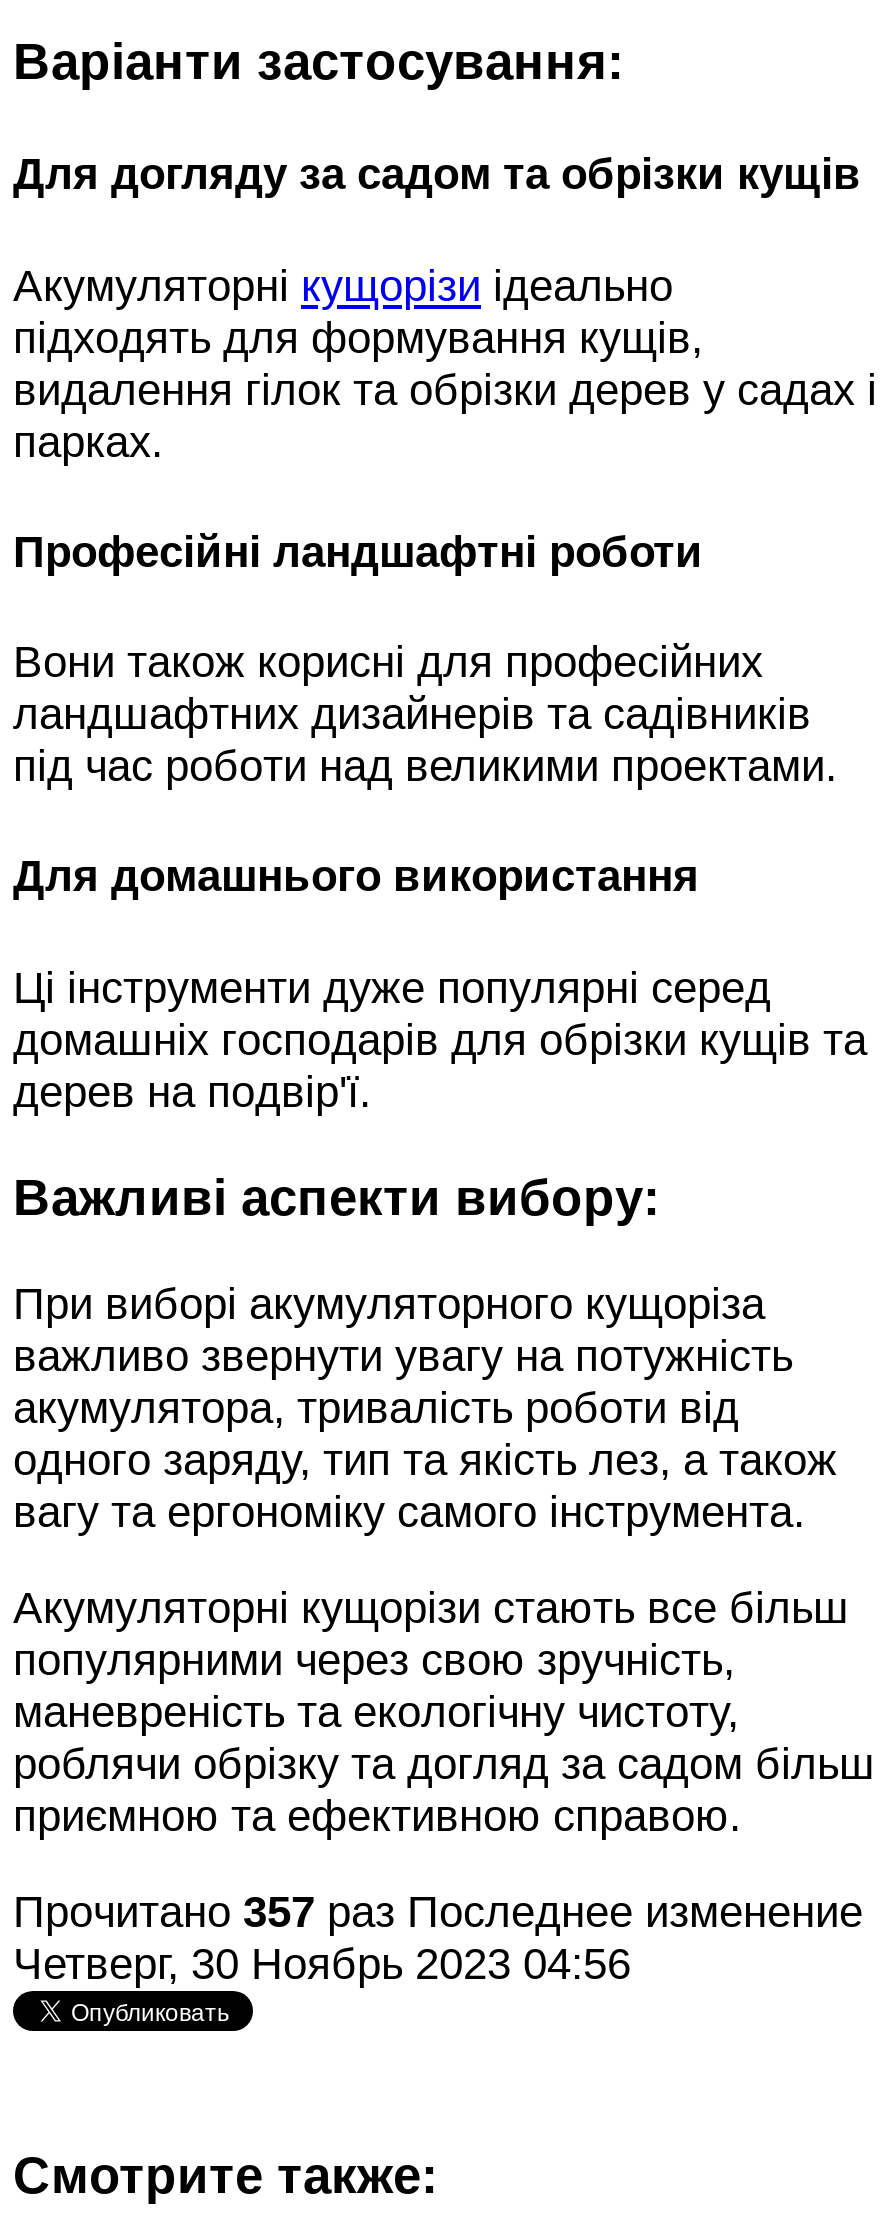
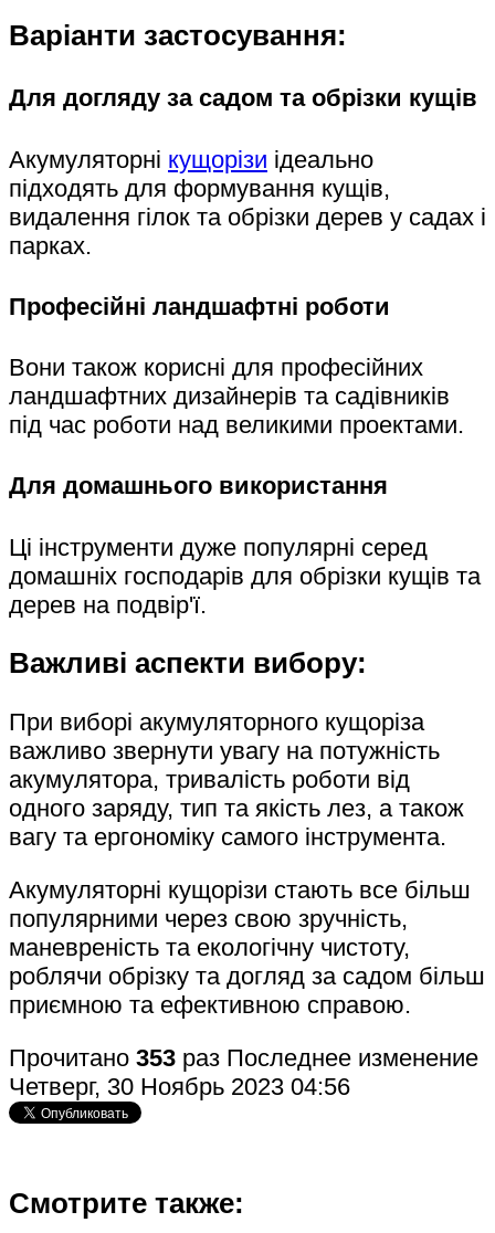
[13,1887,863,1937] Прочитано 357 раз Последнее изменение -> [9,1044,478,1072] Прочитано 353 раз Последнее изменение

